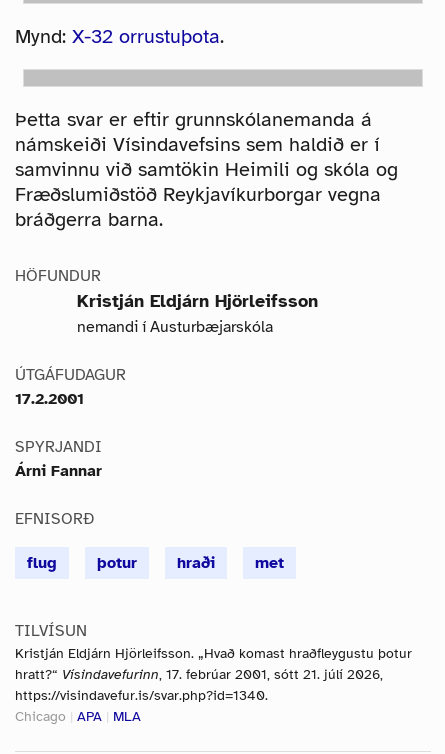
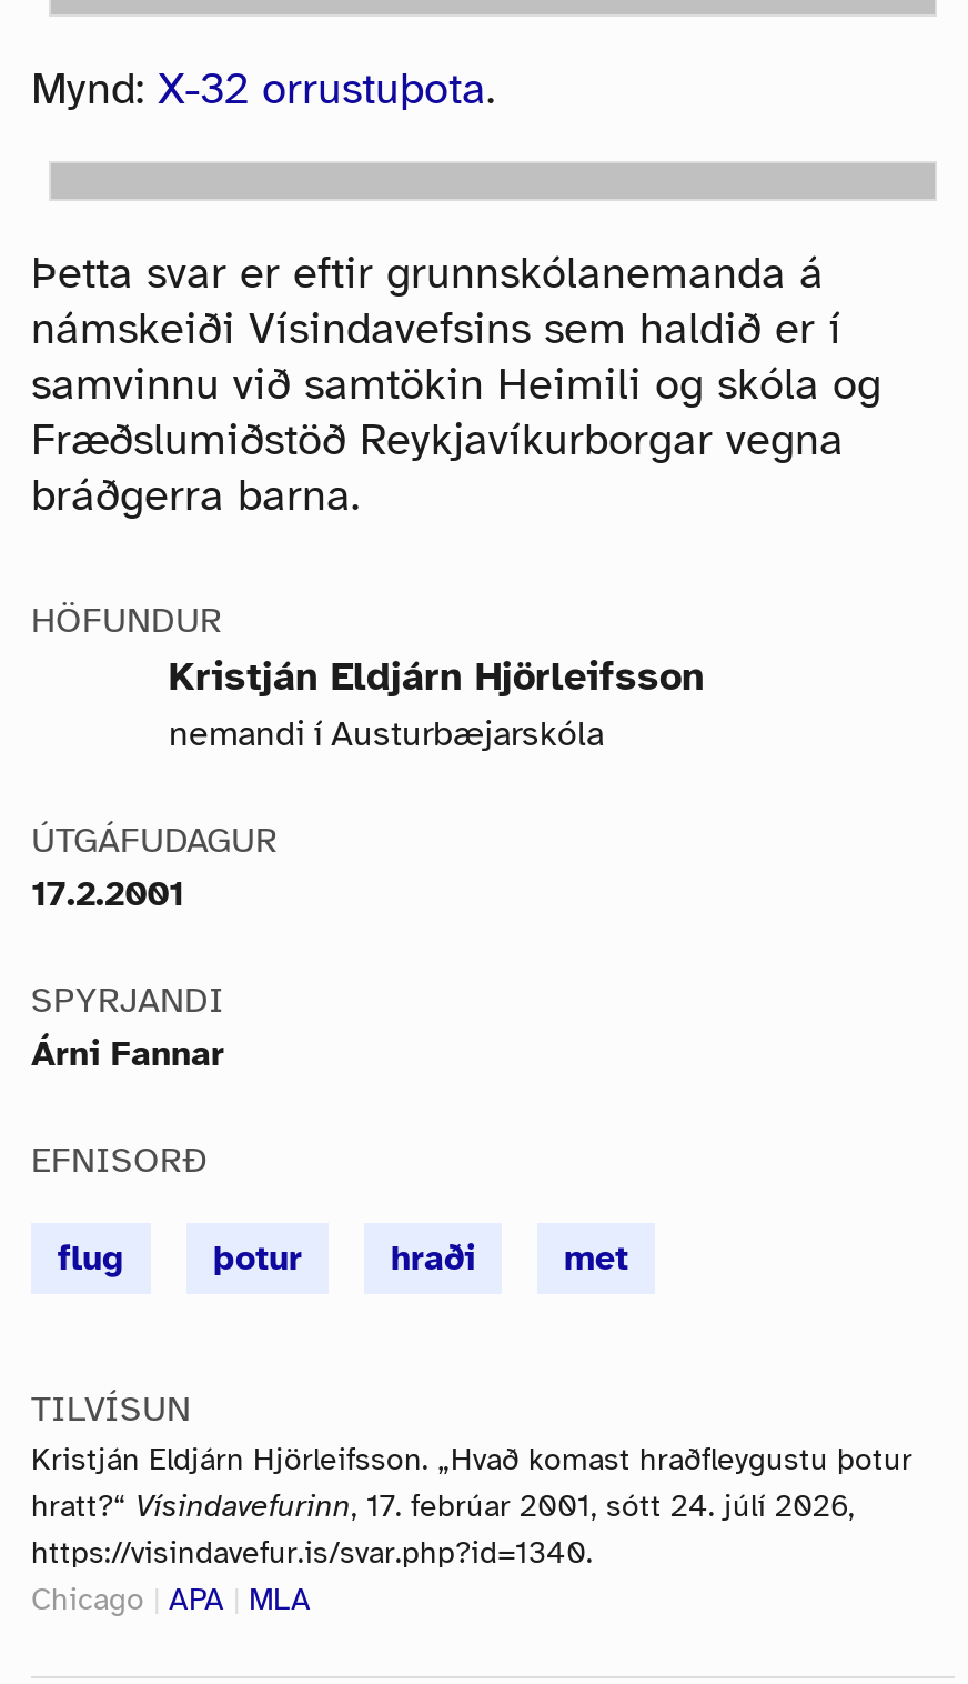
[15,666,383,683] hratt?“Vísindavefurinn, 17. febrúar 2001, sótt 21. júlí 2026, -> [31,1487,855,1525] hratt?“Vísindavefurinn, 17. febrúar 2001, sótt 24. júlí 2026,

